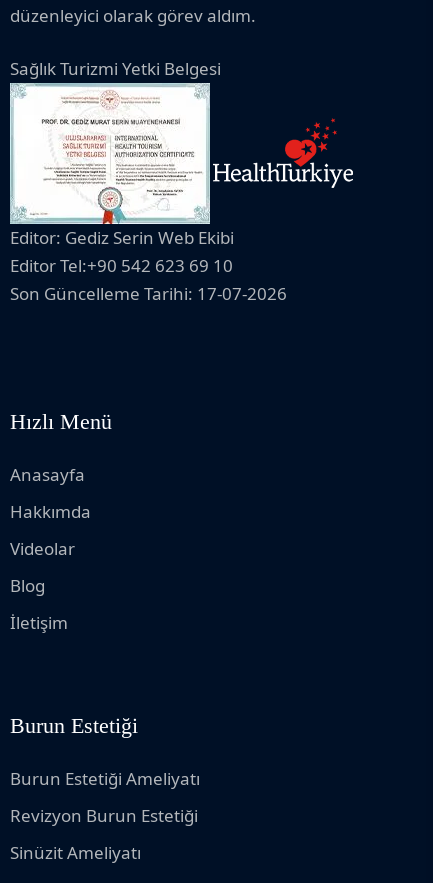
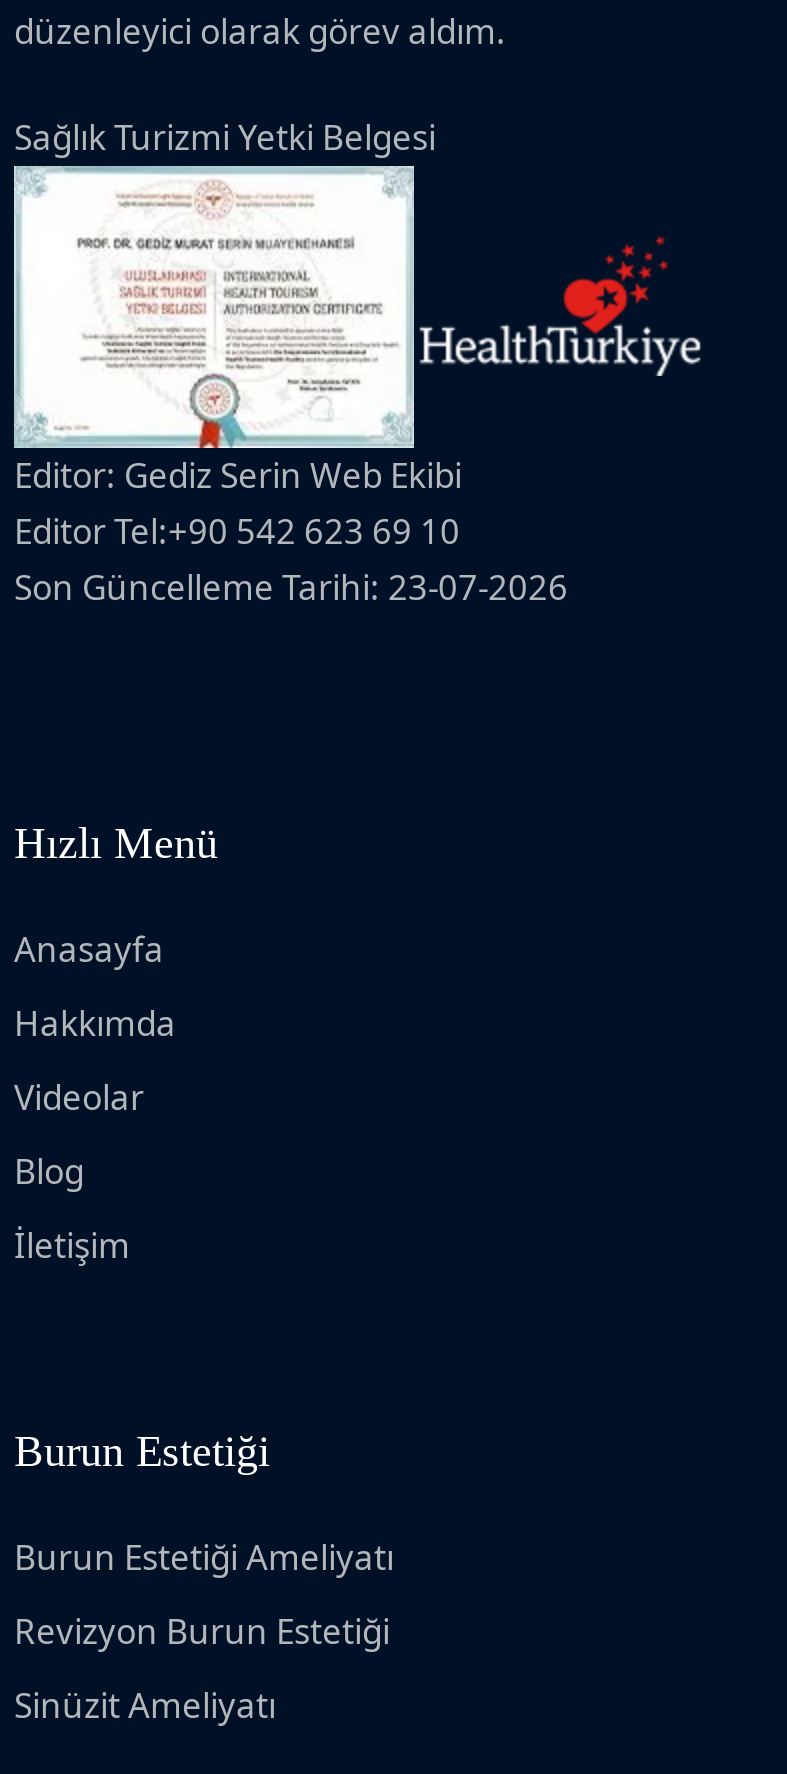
[10,282,287,305] Son Güncelleme Tarihi: 17-07-2026 -> [14,563,568,609] Son Güncelleme Tarihi: 23-07-2026

